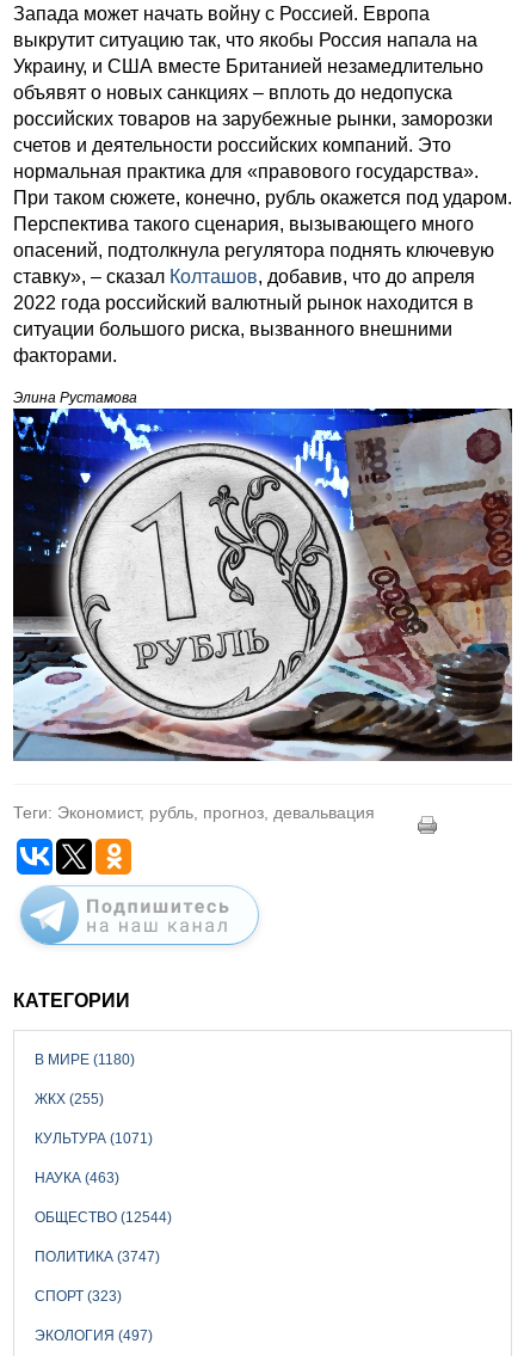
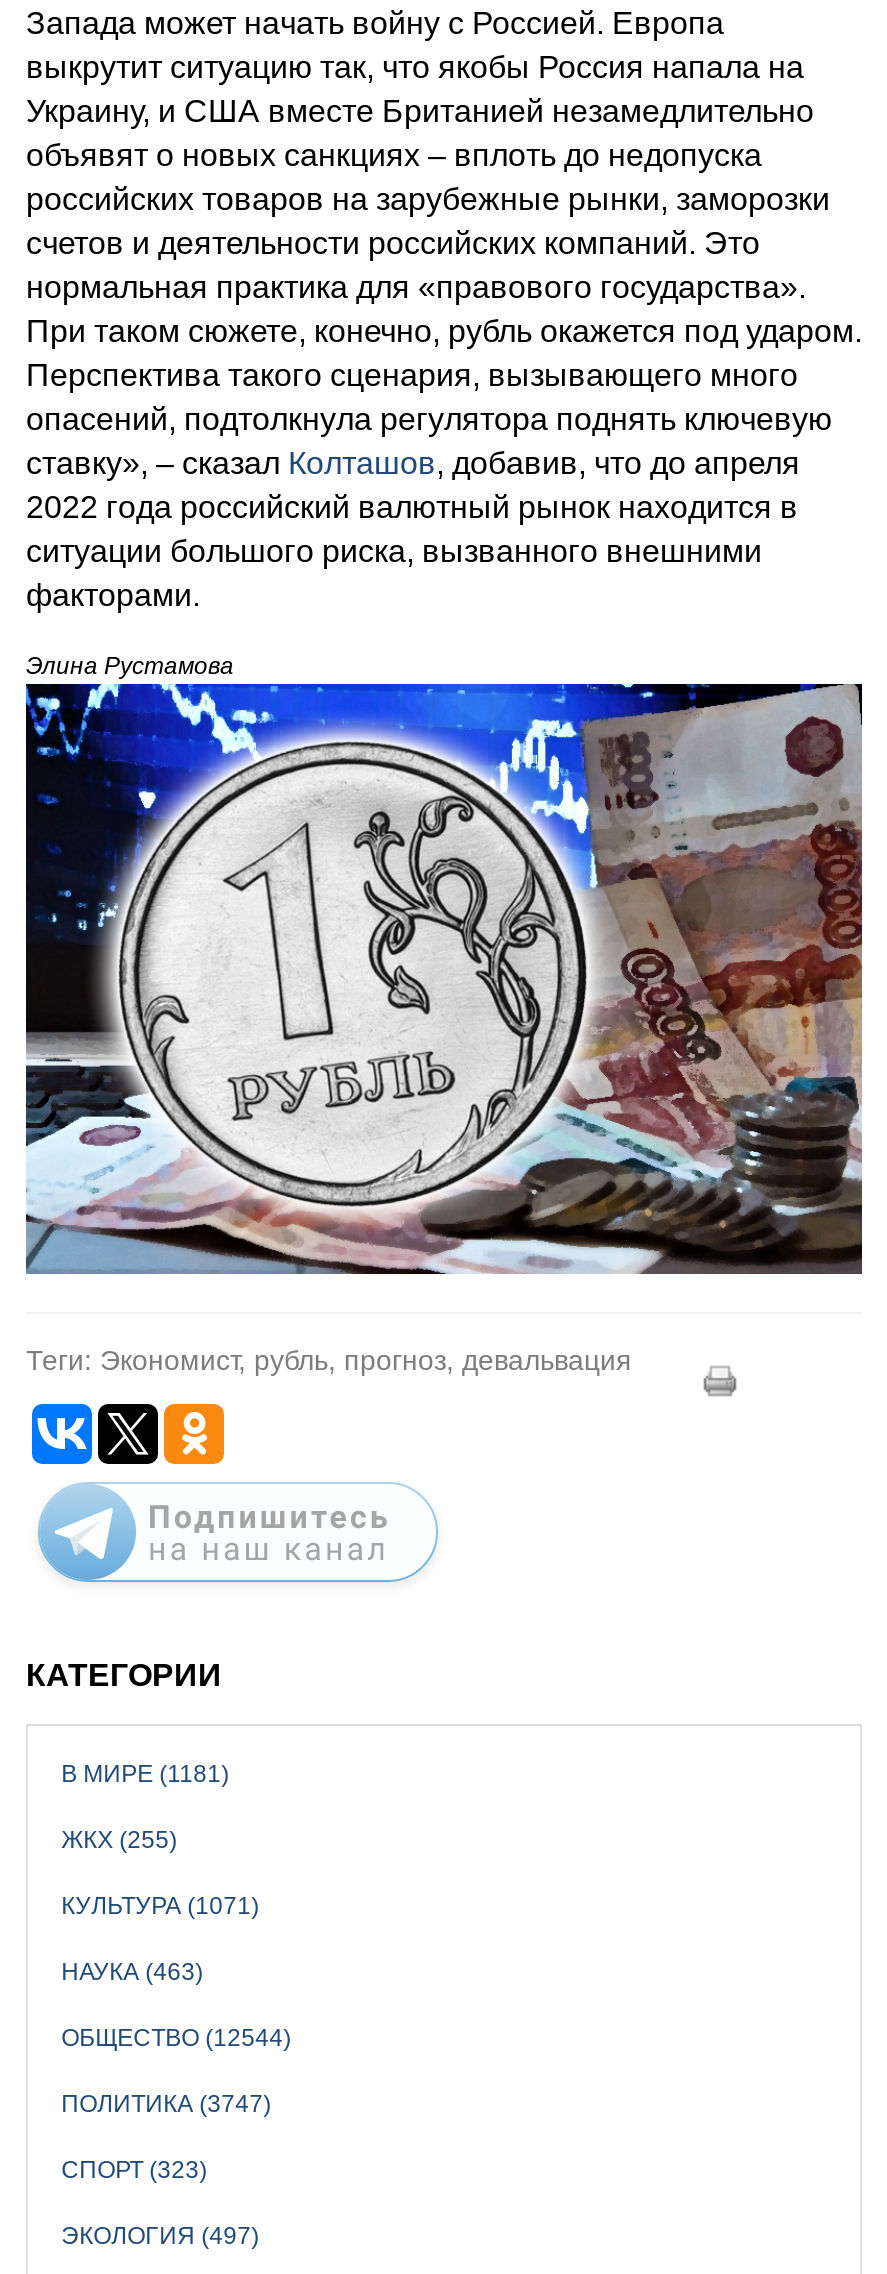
[34,1052,134,1068] В МИРЕ (1180) -> [61,1760,229,1788] В МИРЕ (1181)

